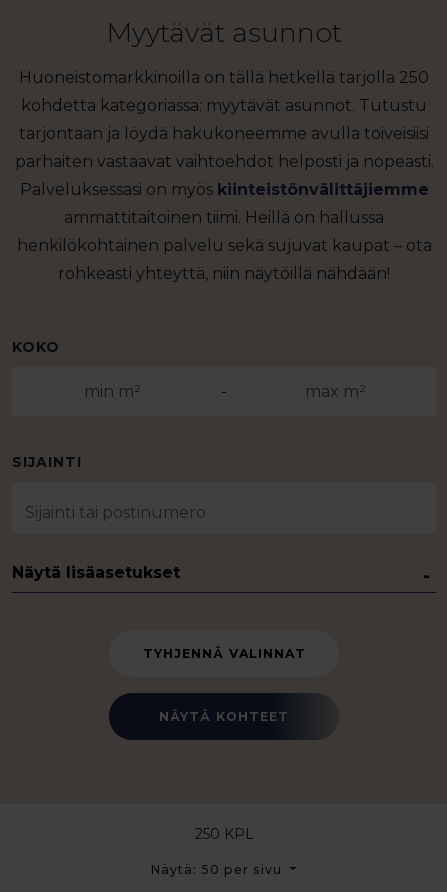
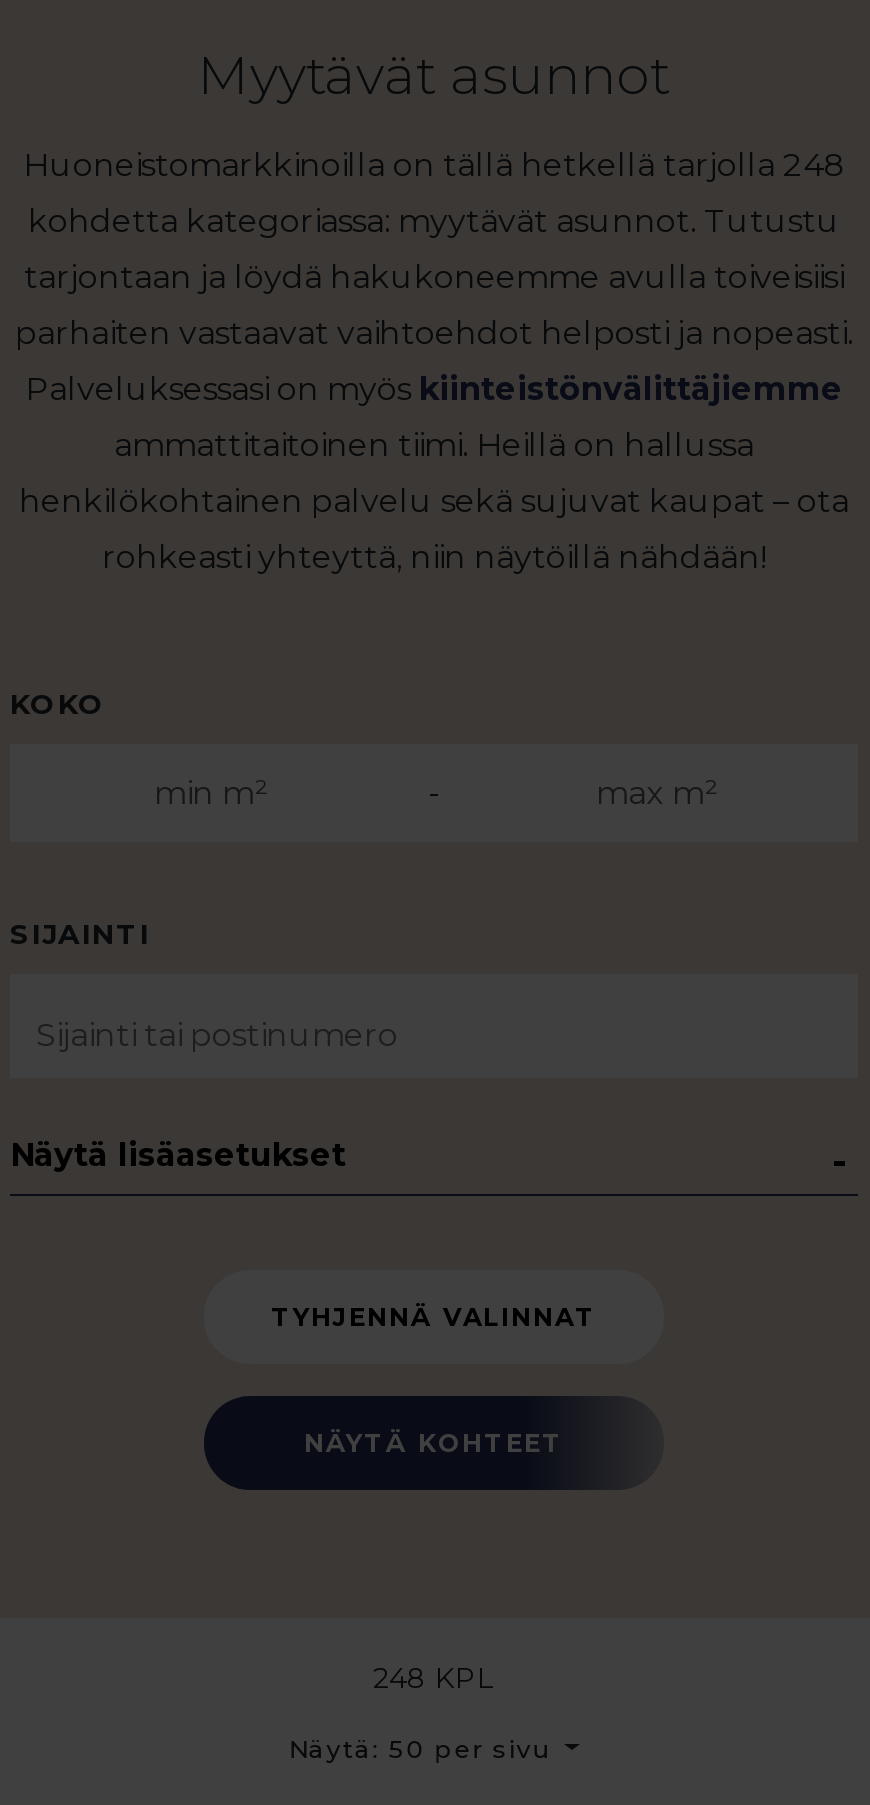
[19,68,429,87] Huoneistomarkkinoilla on tällä hetkellä tarjolla 250 -> [23,146,845,184] Huoneistomarkkinoilla on tällä hetkellä tarjolla 248
[194,824,253,842] 250 KPL -> [373,1659,495,1695] 248 KPL

